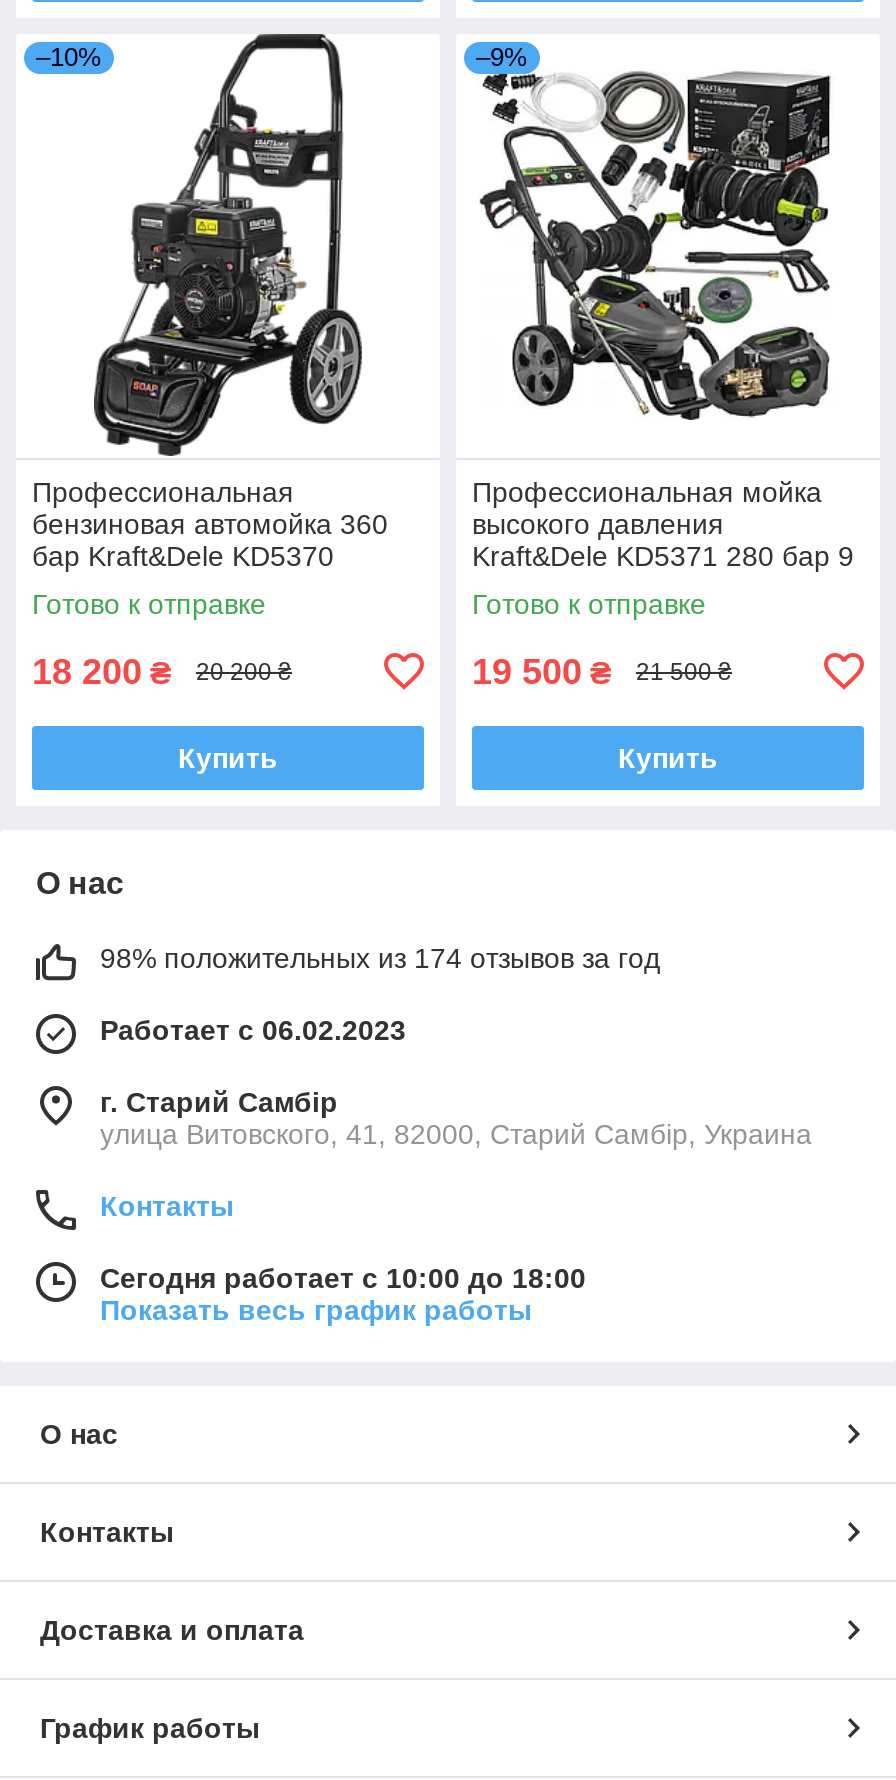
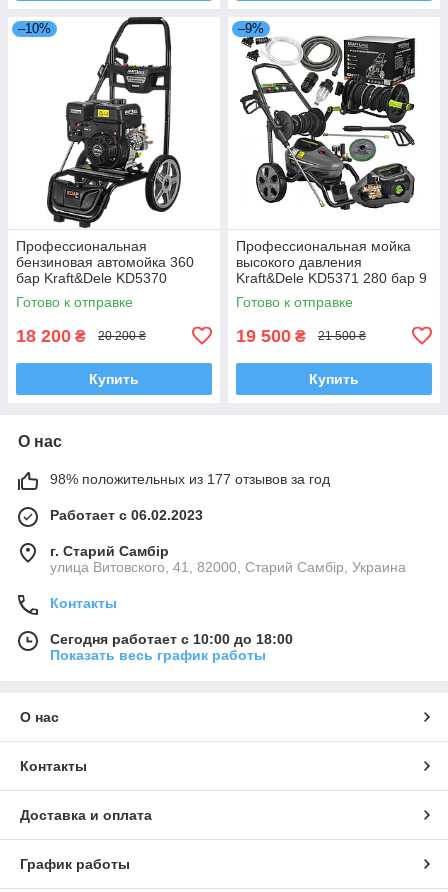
[100,941,660,973] 98% положительных из 174 отзывов за год -> [50,470,330,486] 98% положительных из 177 отзывов за год

